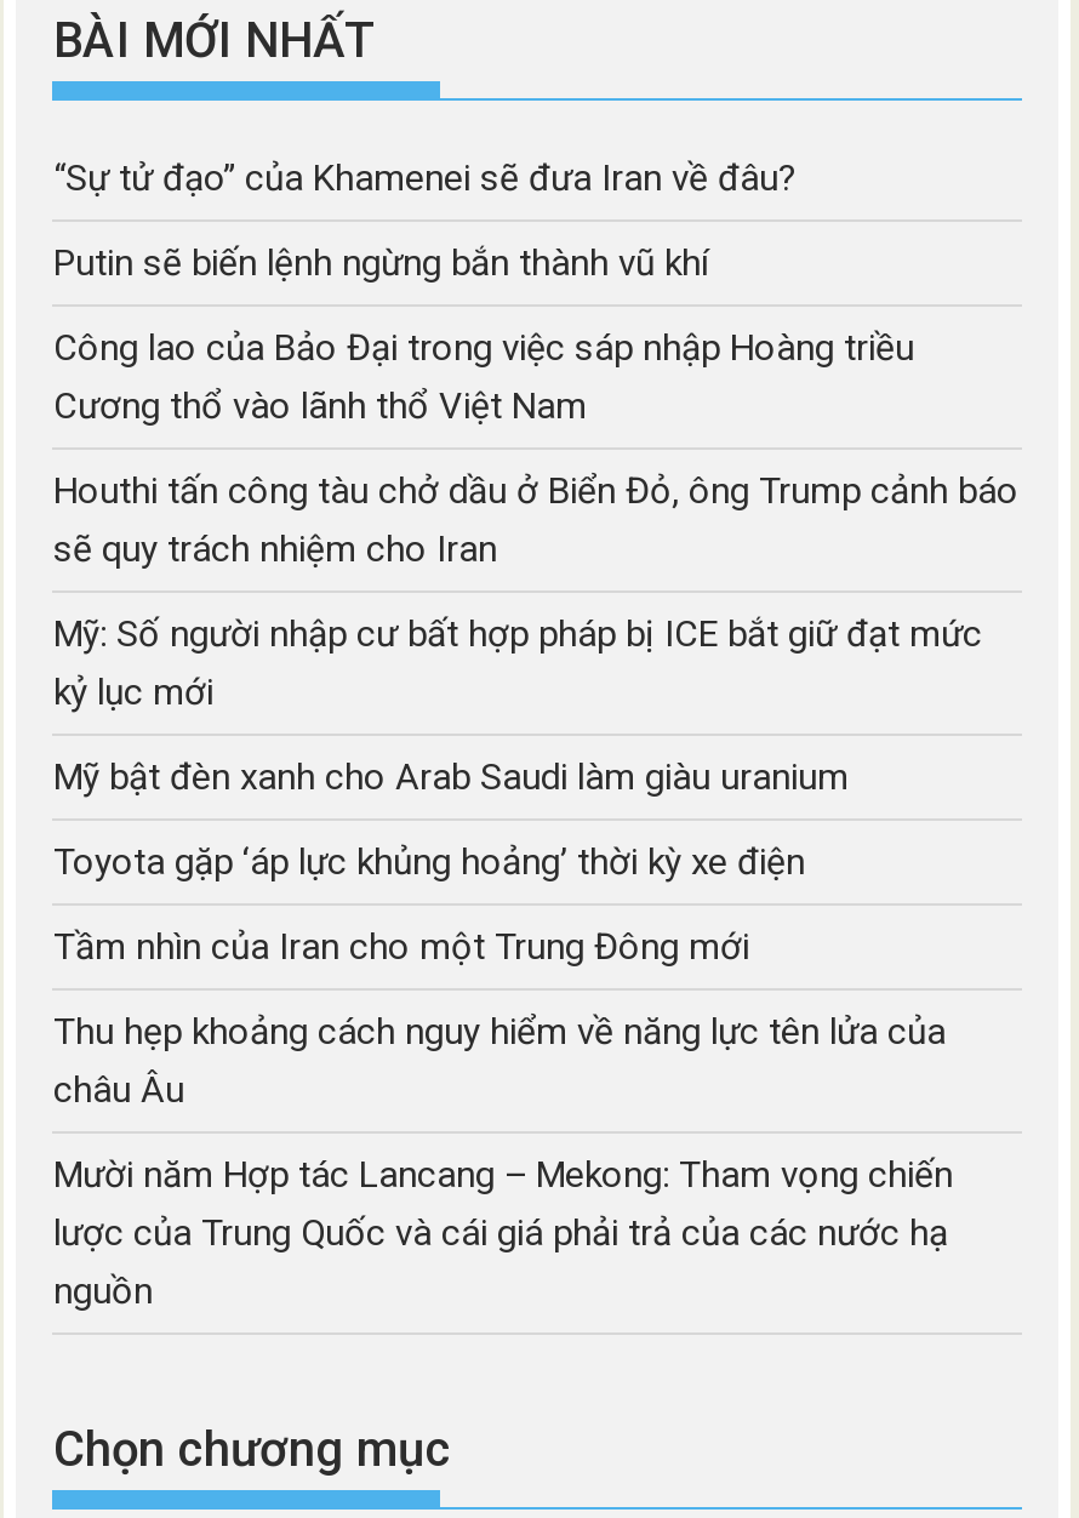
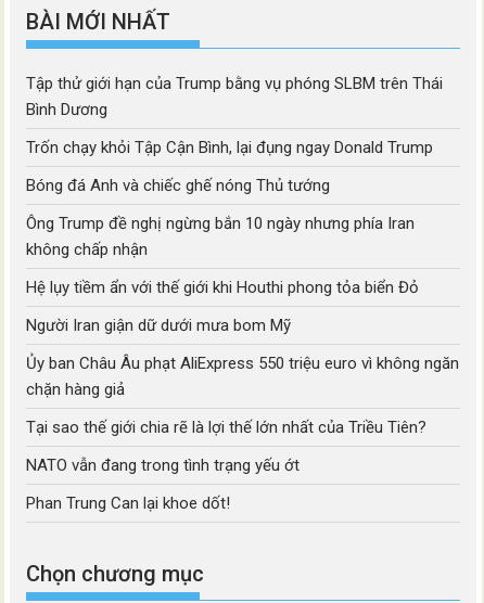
[53,157,798,201] “Sự tử đạo” của Khamenei sẽ đưa Iran về đâu? -> [27,74,443,120] Tập thử giới hạn của Trump bằng vụ phóng SLBM trên Thái | Bình Dương
[53,242,708,285] Putin sẽ biến lệnh ngừng bắn thành vũ khí -> [27,138,434,157] Trốn chạy khỏi Tập Cận Bình, lại đụng ngay Donald Trump
[53,327,914,428] Công lao của Bảo Đại trong việc sáp nhập Hoàng triều | Cương thổ vào lãnh thổ Việt Nam -> [27,176,330,195] Bóng đá Anh và chiếc ghế nóng Thủ tướng
[53,470,1018,572] Houthi tấn công tàu chở dầu ở Biển Đỏ, ông Trump cảnh báo | sẽ quy trách nhiệm cho Iran -> [27,214,415,259] Ông Trump đề nghị ngừng bắn 10 ngày nhưng phía Iran | không chấp nhận
[53,613,982,715] Mỹ: Số người nhập cư bất hợp pháp bị ICE bắt giữ đạt mức | kỷ lục mới -> [27,278,419,297] Hệ lụy tiềm ẩn với thế giới khi Houthi phong tỏa biển Đỏ
[53,756,849,799] Mỹ bật đèn xanh cho Arab Saudi làm giàu uranium -> [27,316,291,335] Người Iran giận dữ dưới mưa bom Mỹ
[53,841,805,884] Toyota gặp ‘áp lực khủng hoảng’ thời kỳ xe điện -> [27,354,460,399] Ủy ban Châu Âu phạt AliExpress 550 triệu euro vì không ngăn | chặn hàng giả
[53,926,749,969] Tầm nhìn của Iran cho một Trung Đông mới -> [27,418,427,437] Tại sao thế giới chia rẽ là lợi thế lớn nhất của Triều Tiên?
[53,1010,946,1112] Thu hẹp khoảng cách nguy hiểm về năng lực tên lửa của | châu Âu -> [27,456,300,475] NATO vẫn đang trong tình trạng yếu ớt
[53,1154,953,1314] Mười năm Hợp tác Lancang – Mekong: Tham vọng chiến | lược của Trung Quốc và cái giá phải trả của các nước hạ | nguồn -> [27,494,231,513] Phan Trung Can lại khoe dốt!

